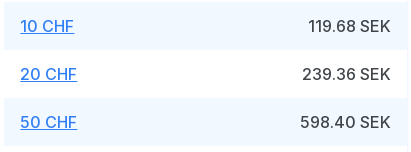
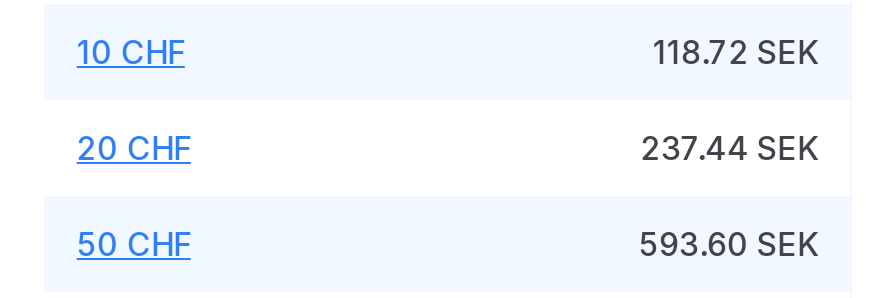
[308,16,391,36] 119.68 SEK -> [653,32,819,72] 118.72 SEK
[302,64,391,84] 239.36 SEK -> [641,128,819,168] 237.44 SEK
[300,112,391,132] 598.40 SEK -> [639,224,819,264] 593.60 SEK

